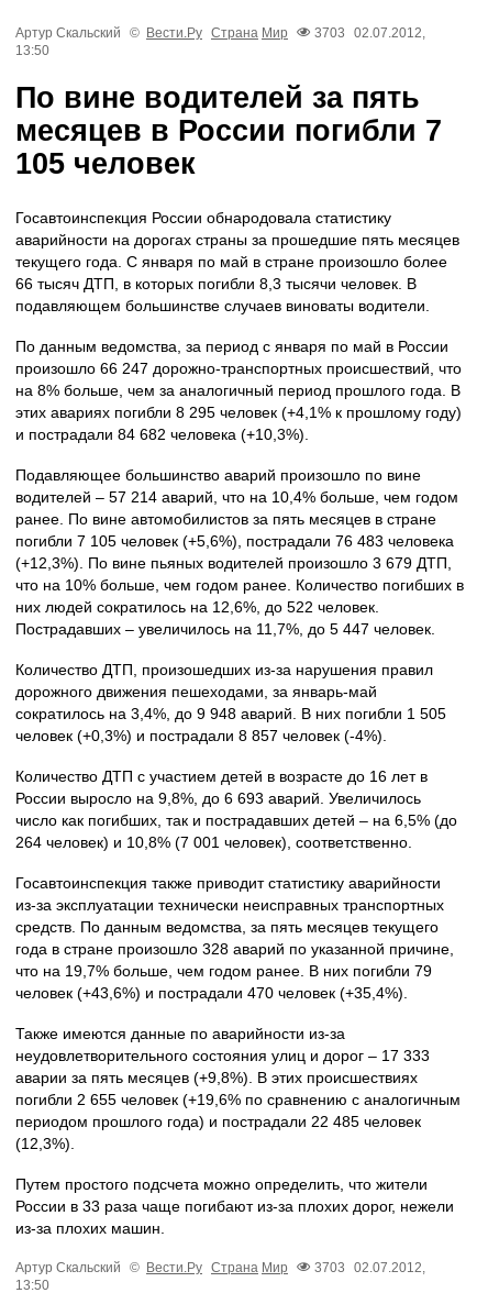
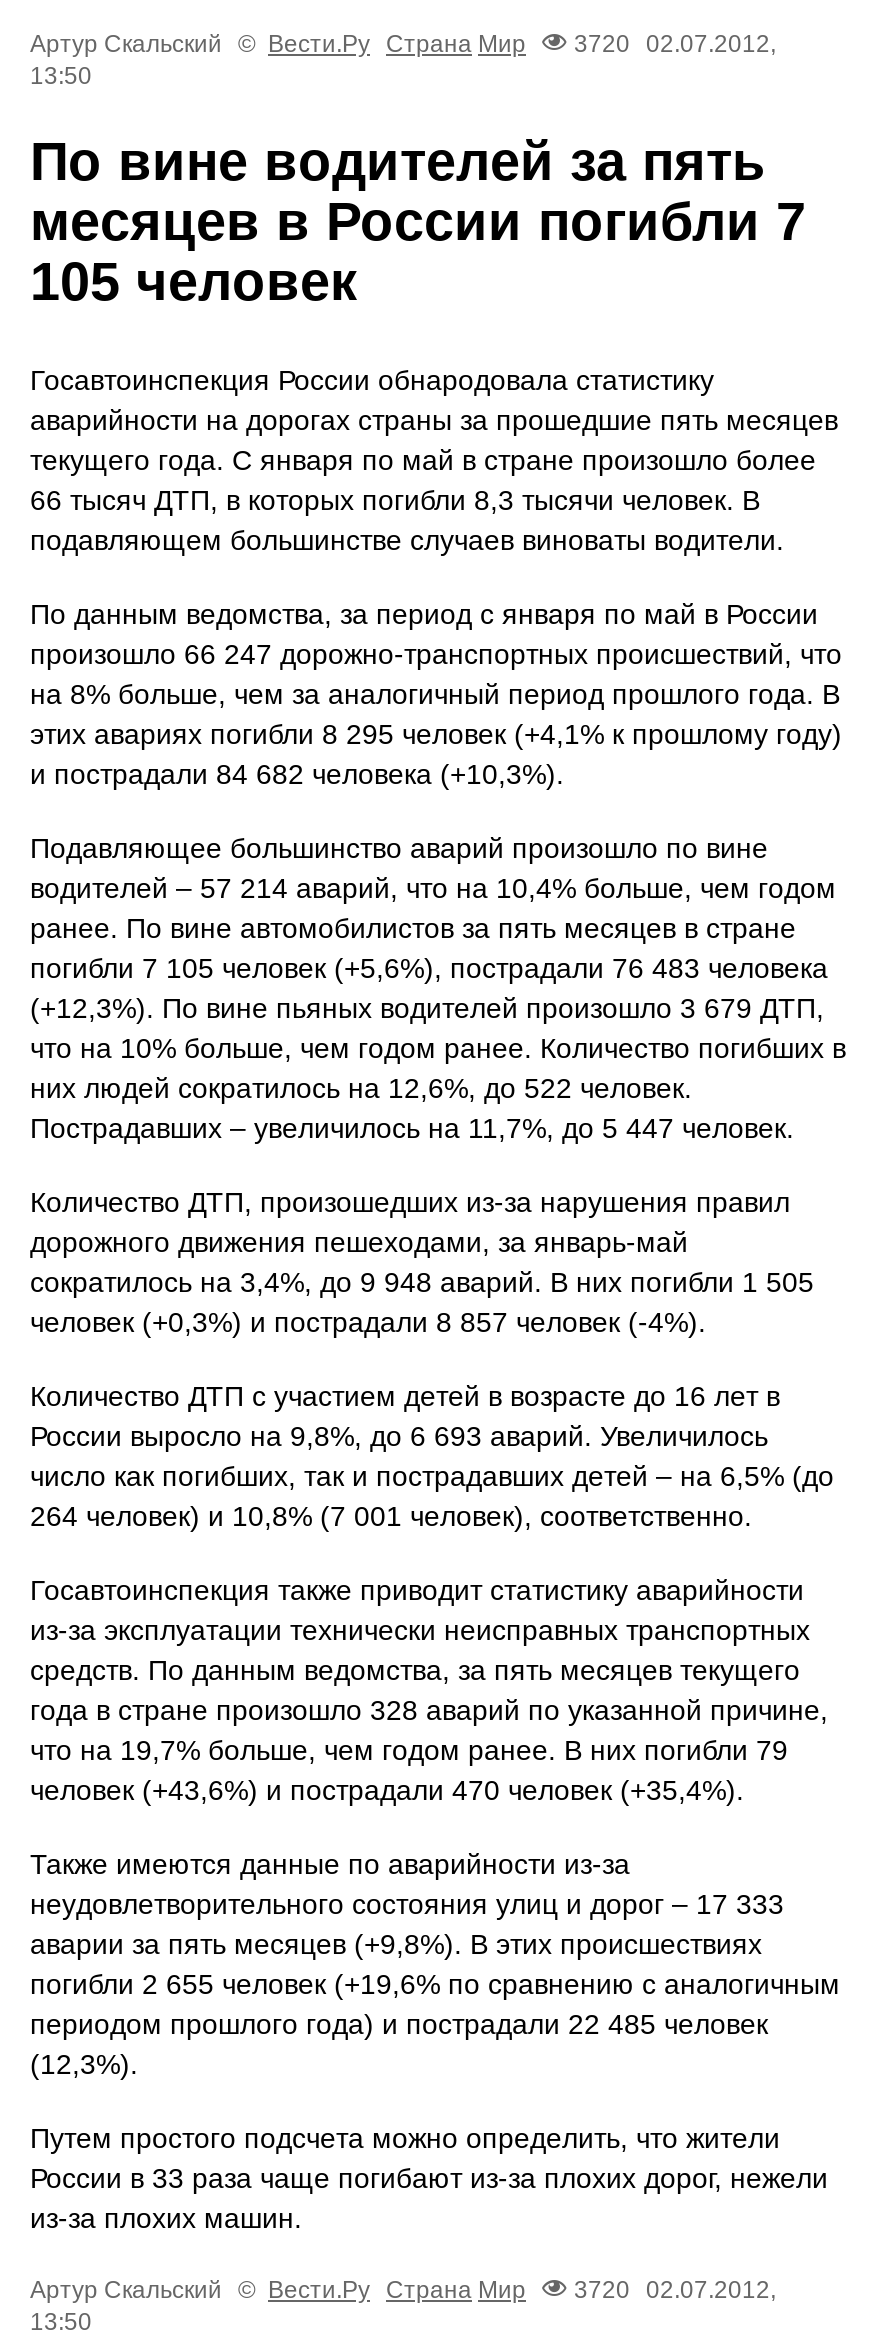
[15,25,425,41] Артур Скальский © Вести.Ру Страна Мир 3703 02.07.2012, -> [30,30,776,58] Артур Скальский © Вести.Ру Страна Мир 3720 02.07.2012,
[15,1260,425,1276] Артур Скальский © Вести.Ру Страна Мир 3703 02.07.2012, -> [30,2276,776,2304] Артур Скальский © Вести.Ру Страна Мир 3720 02.07.2012,

